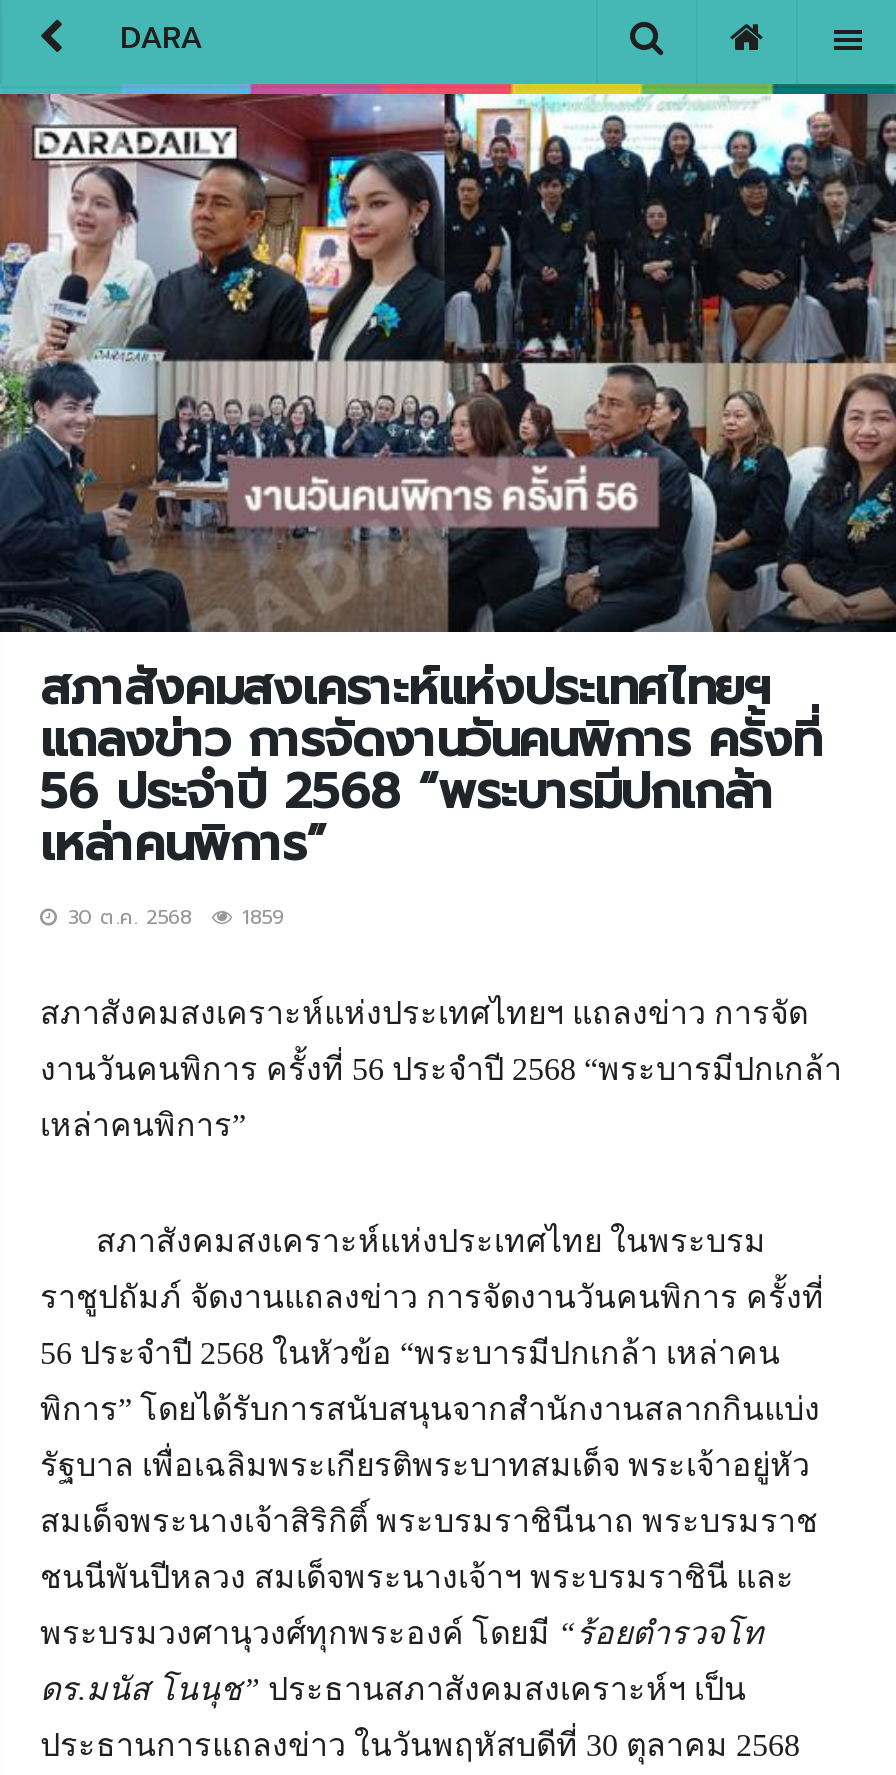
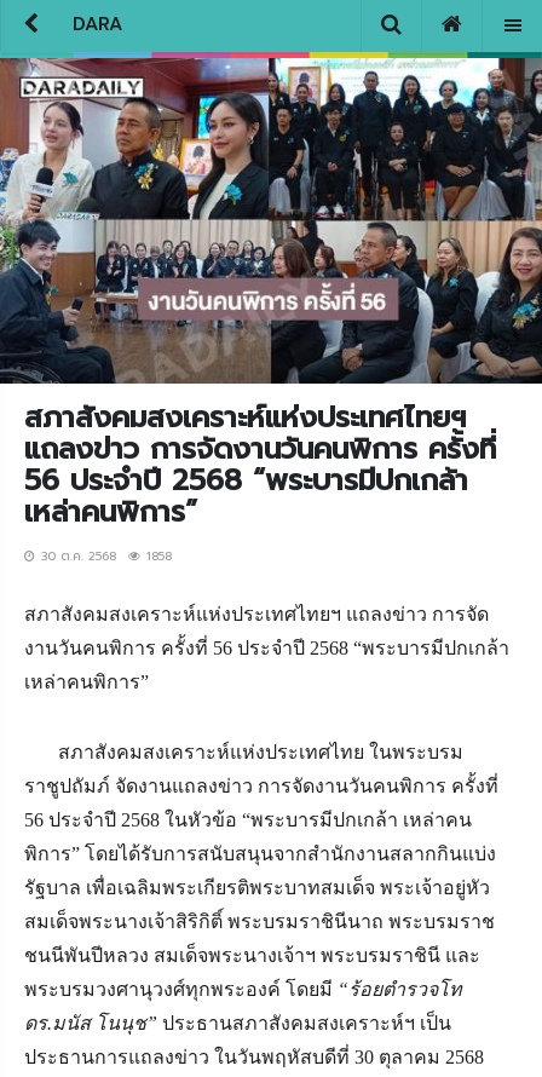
[242,902,284,932] 1859 -> [146,547,172,565] 1858

